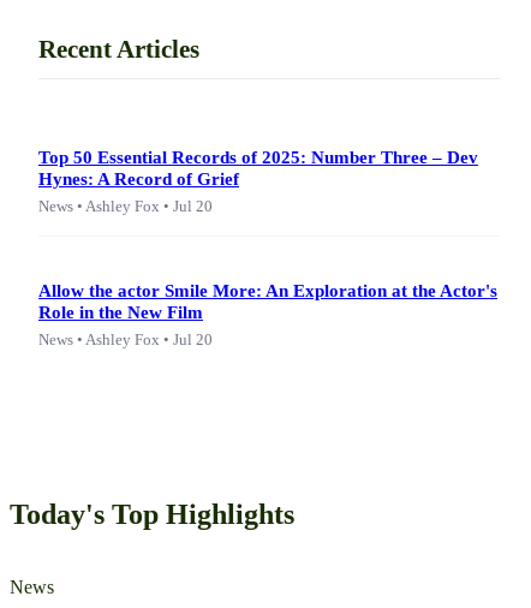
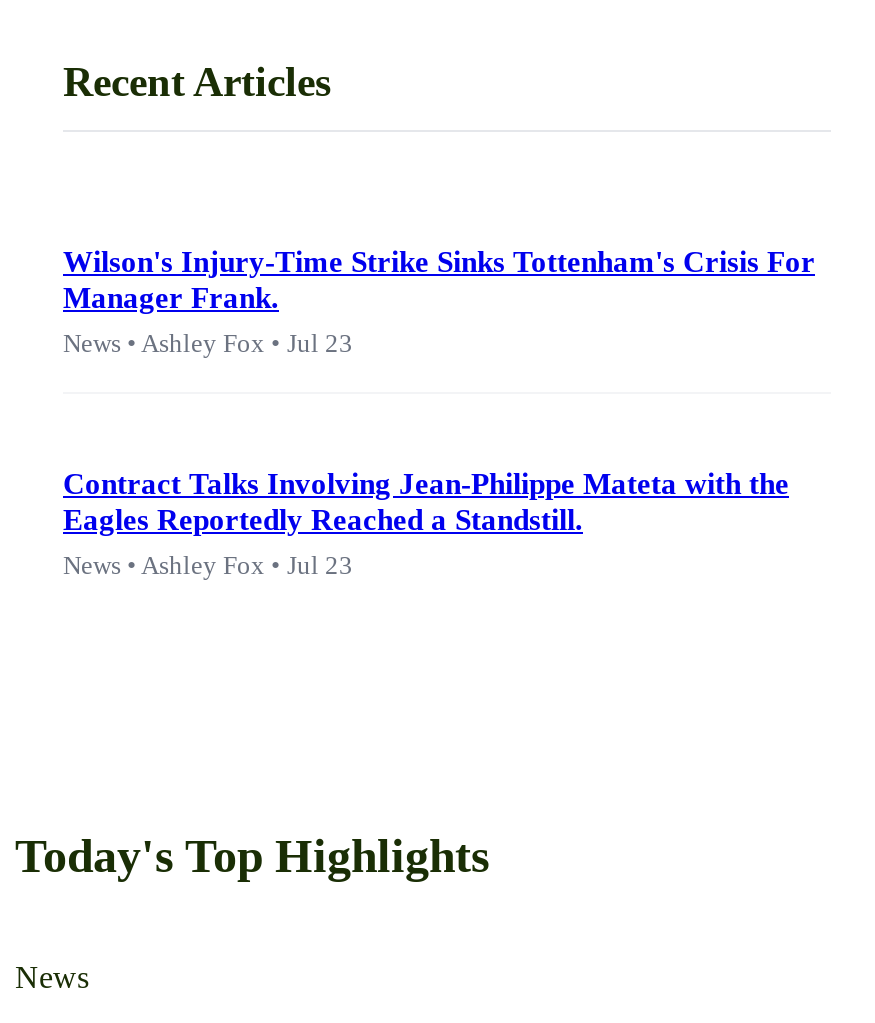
[38,146,478,188] Top 50 Essential Records of 2025: Number Three – Dev | Hynes: A Record of Grief -> [63,244,815,314] Wilson's Injury-Time Strike Sinks Tottenham's Crisis For | Manager Frank.
[38,198,213,215] News • Ashley Fox • Jul 20 -> [63,330,353,358] News • Ashley Fox • Jul 23
[38,280,497,322] Allow the actor Smile More: An Exploration at the Actor's | Role in the New Film -> [63,466,789,536] Contract Talks Involving Jean-Philippe Mateta with the | Eagles Reportedly Reached a Standstill.
[38,332,213,348] News • Ashley Fox • Jul 20 -> [63,552,353,580] News • Ashley Fox • Jul 23

